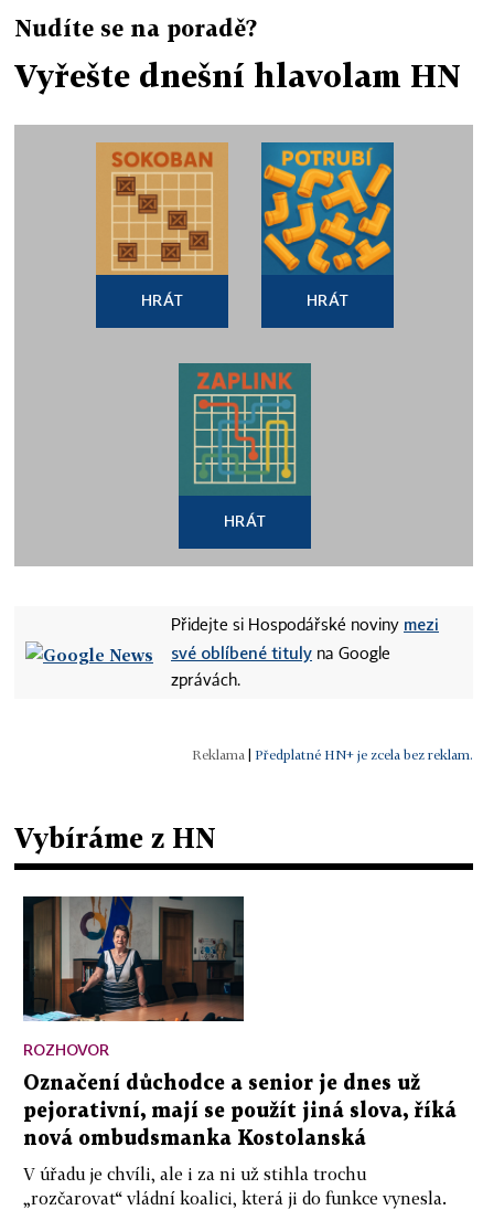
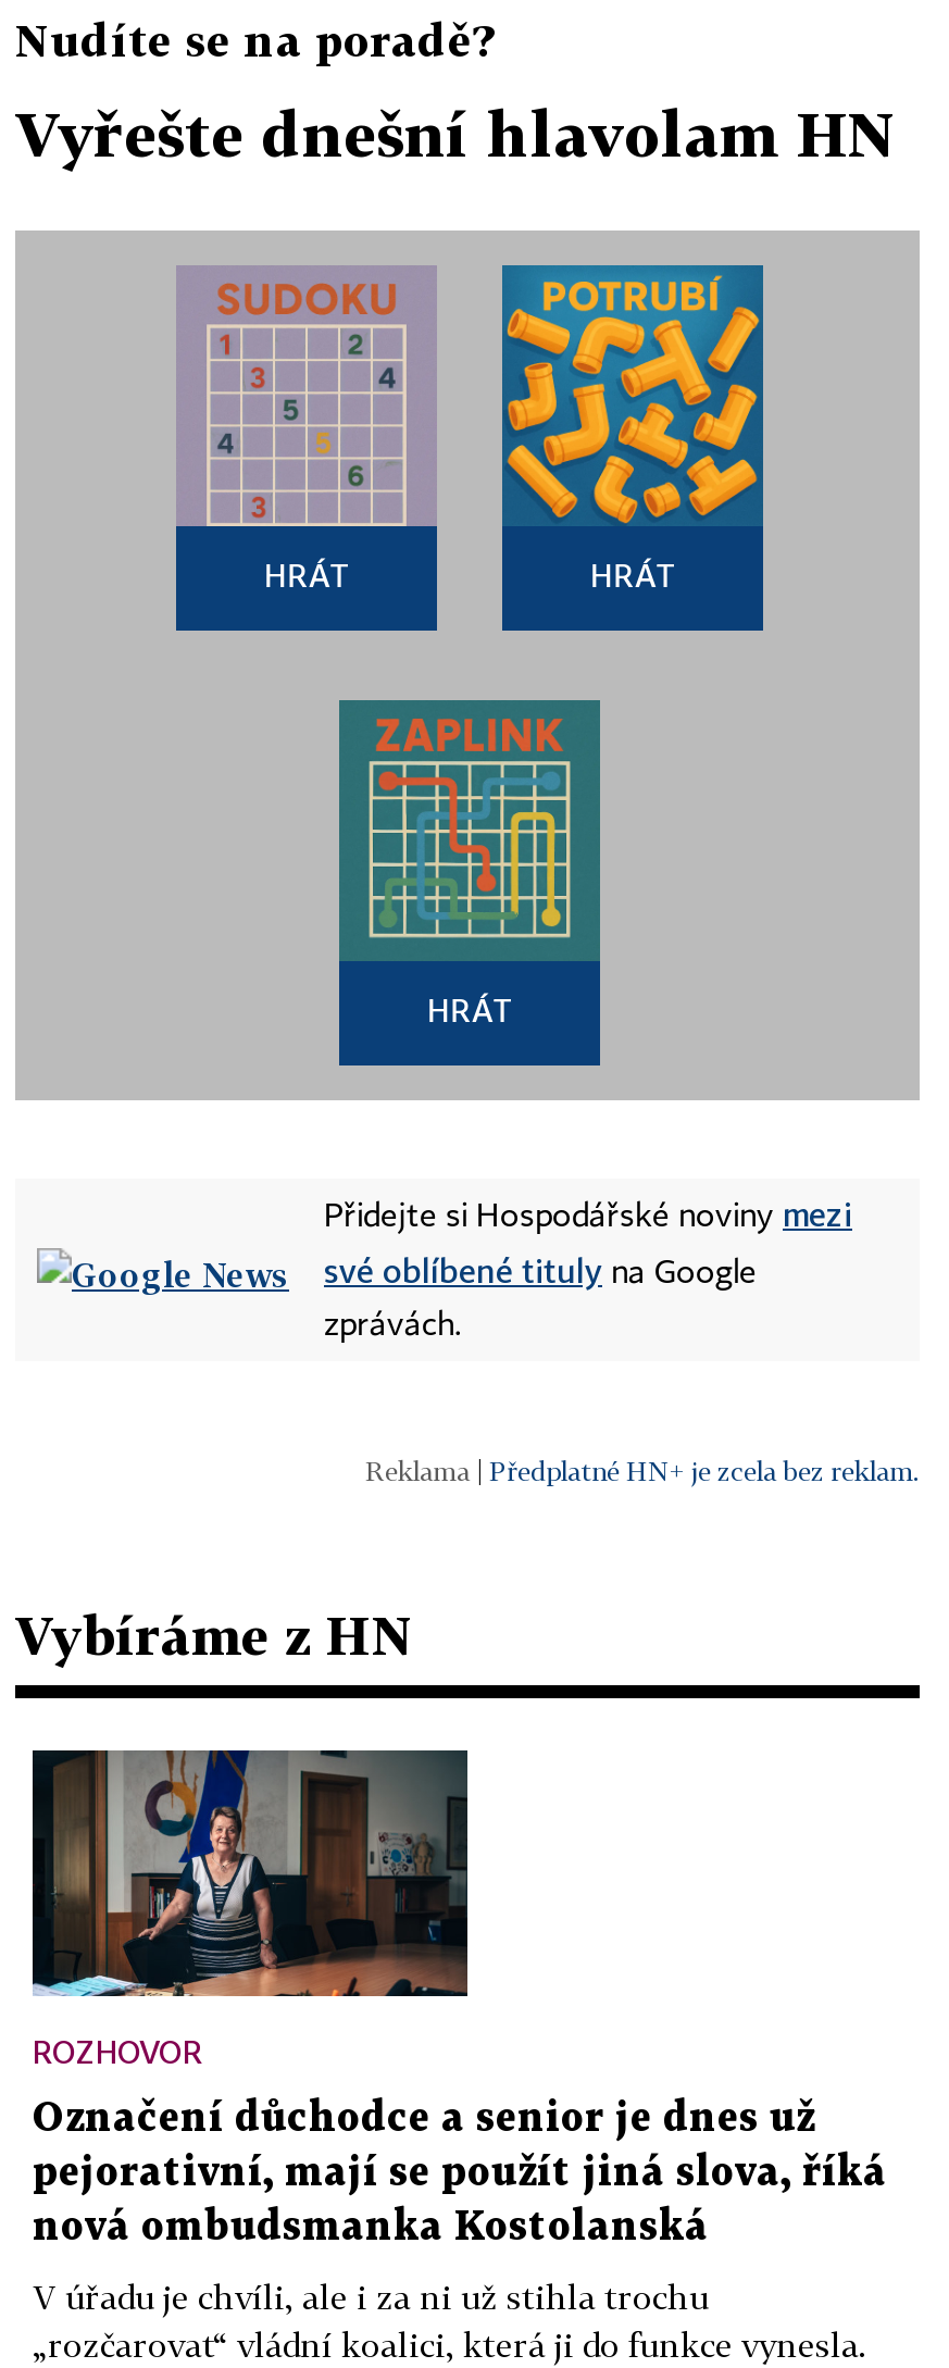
[96,142,228,275] [image] -> [178,267,435,526] [image]

